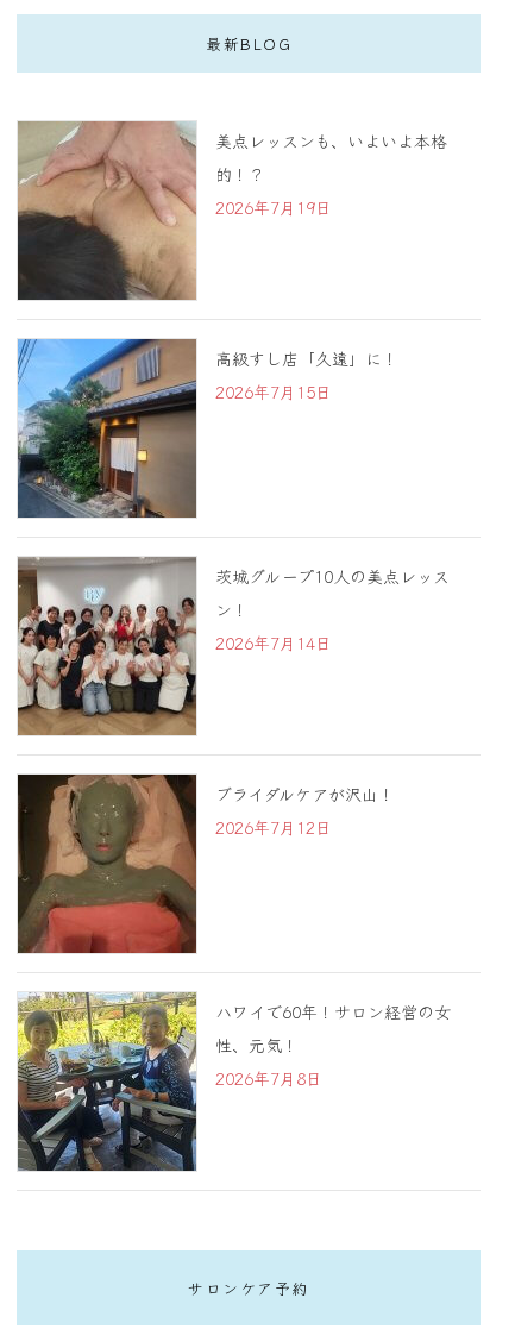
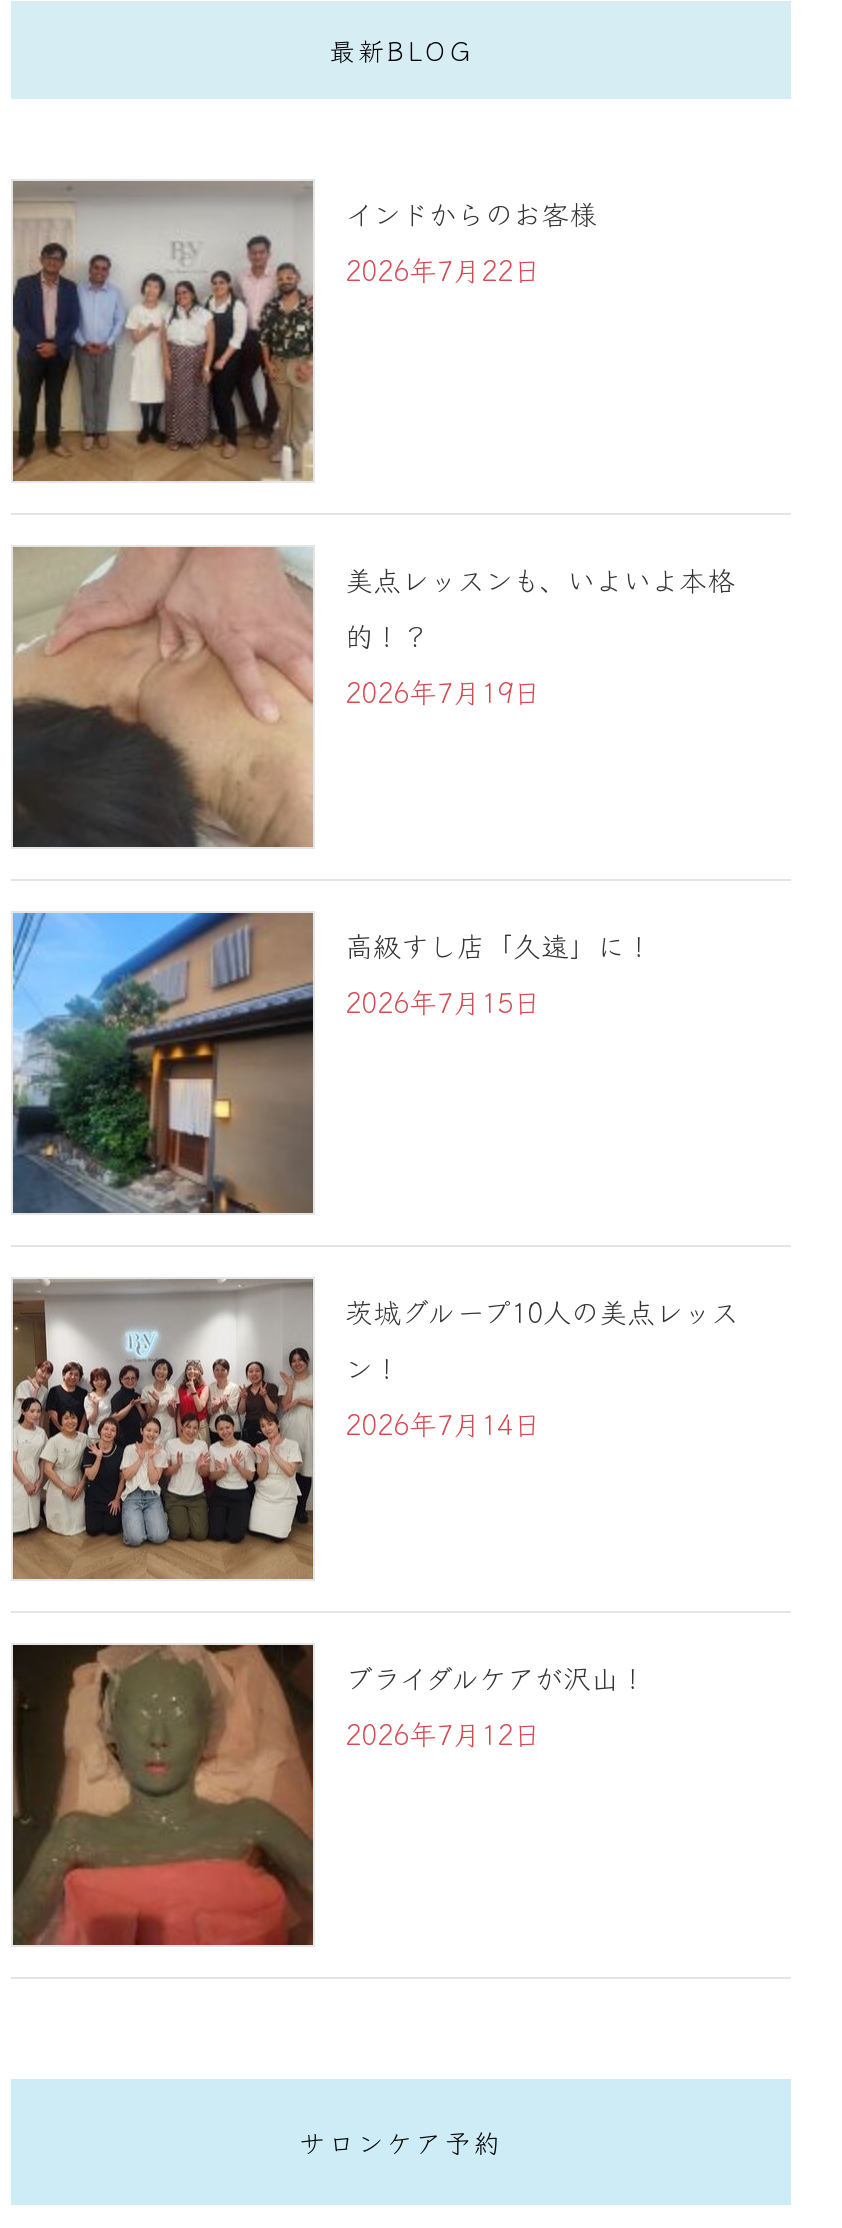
none -> [11,181,597,483] [image] | インドからのお客様 | 2026年7月22日
moved [17,120,450,838] -> [11,545,739,1752]: [image] | 美点レッスンも、いよいよ本格 | 的！？ | ... | ブライダルケアが沢山！ | 2026年7月12日
moved [18,773,197,954] -> [13,1643,315,1947]: [image]
[17,991,451,1172] [image] | ハワイで60年！サロン経営の女 | 性、元気！ | 2026年7月8日 -> none

